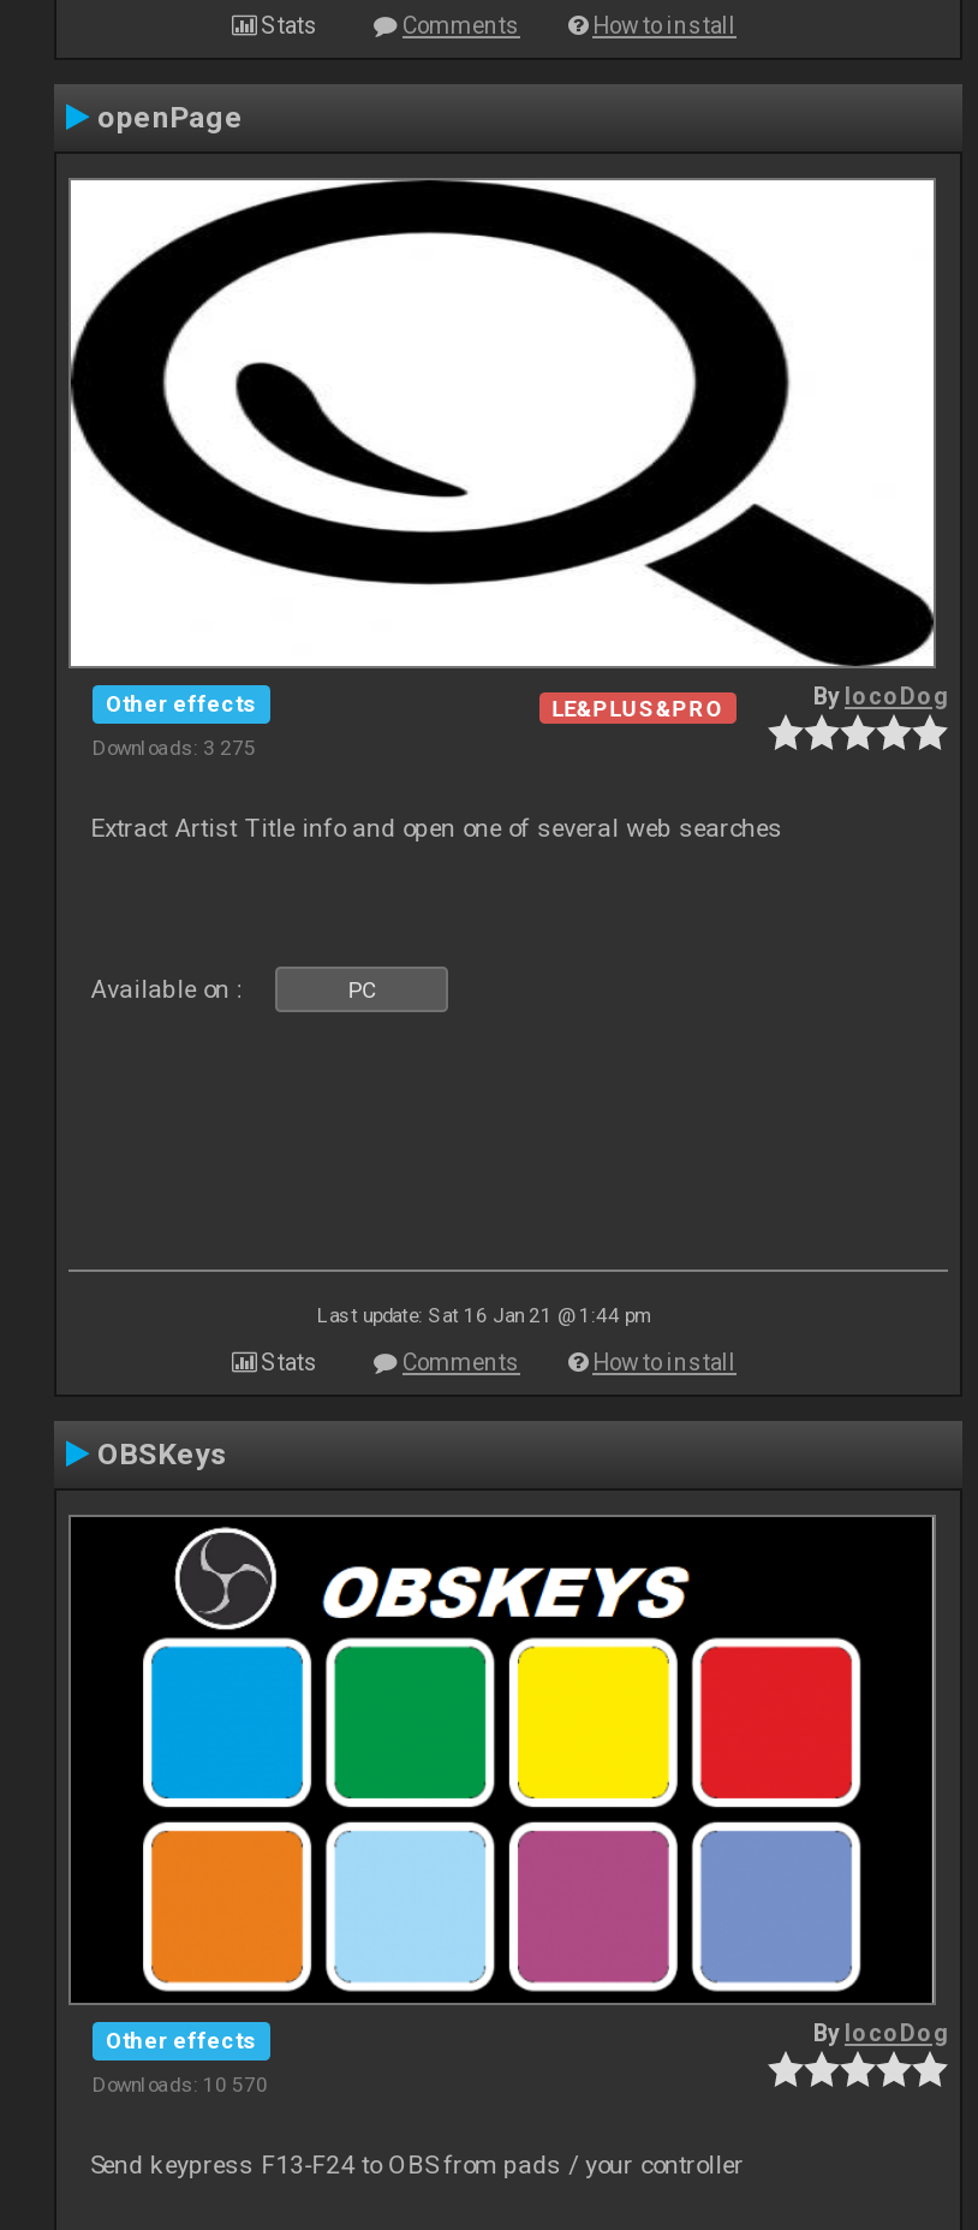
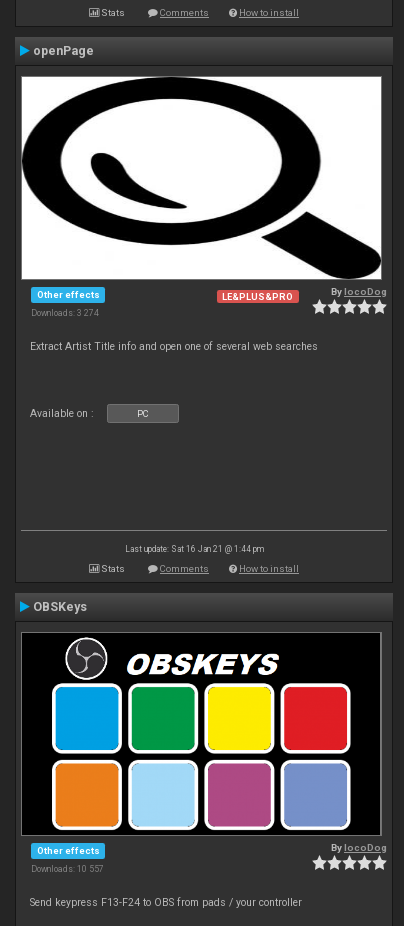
[93,735,256,759] Downloads: 3 275 -> [31,308,99,318] Downloads: 3 274
[93,2072,268,2096] Downloads: 10 570 -> [31,864,104,874] Downloads: 10 557

